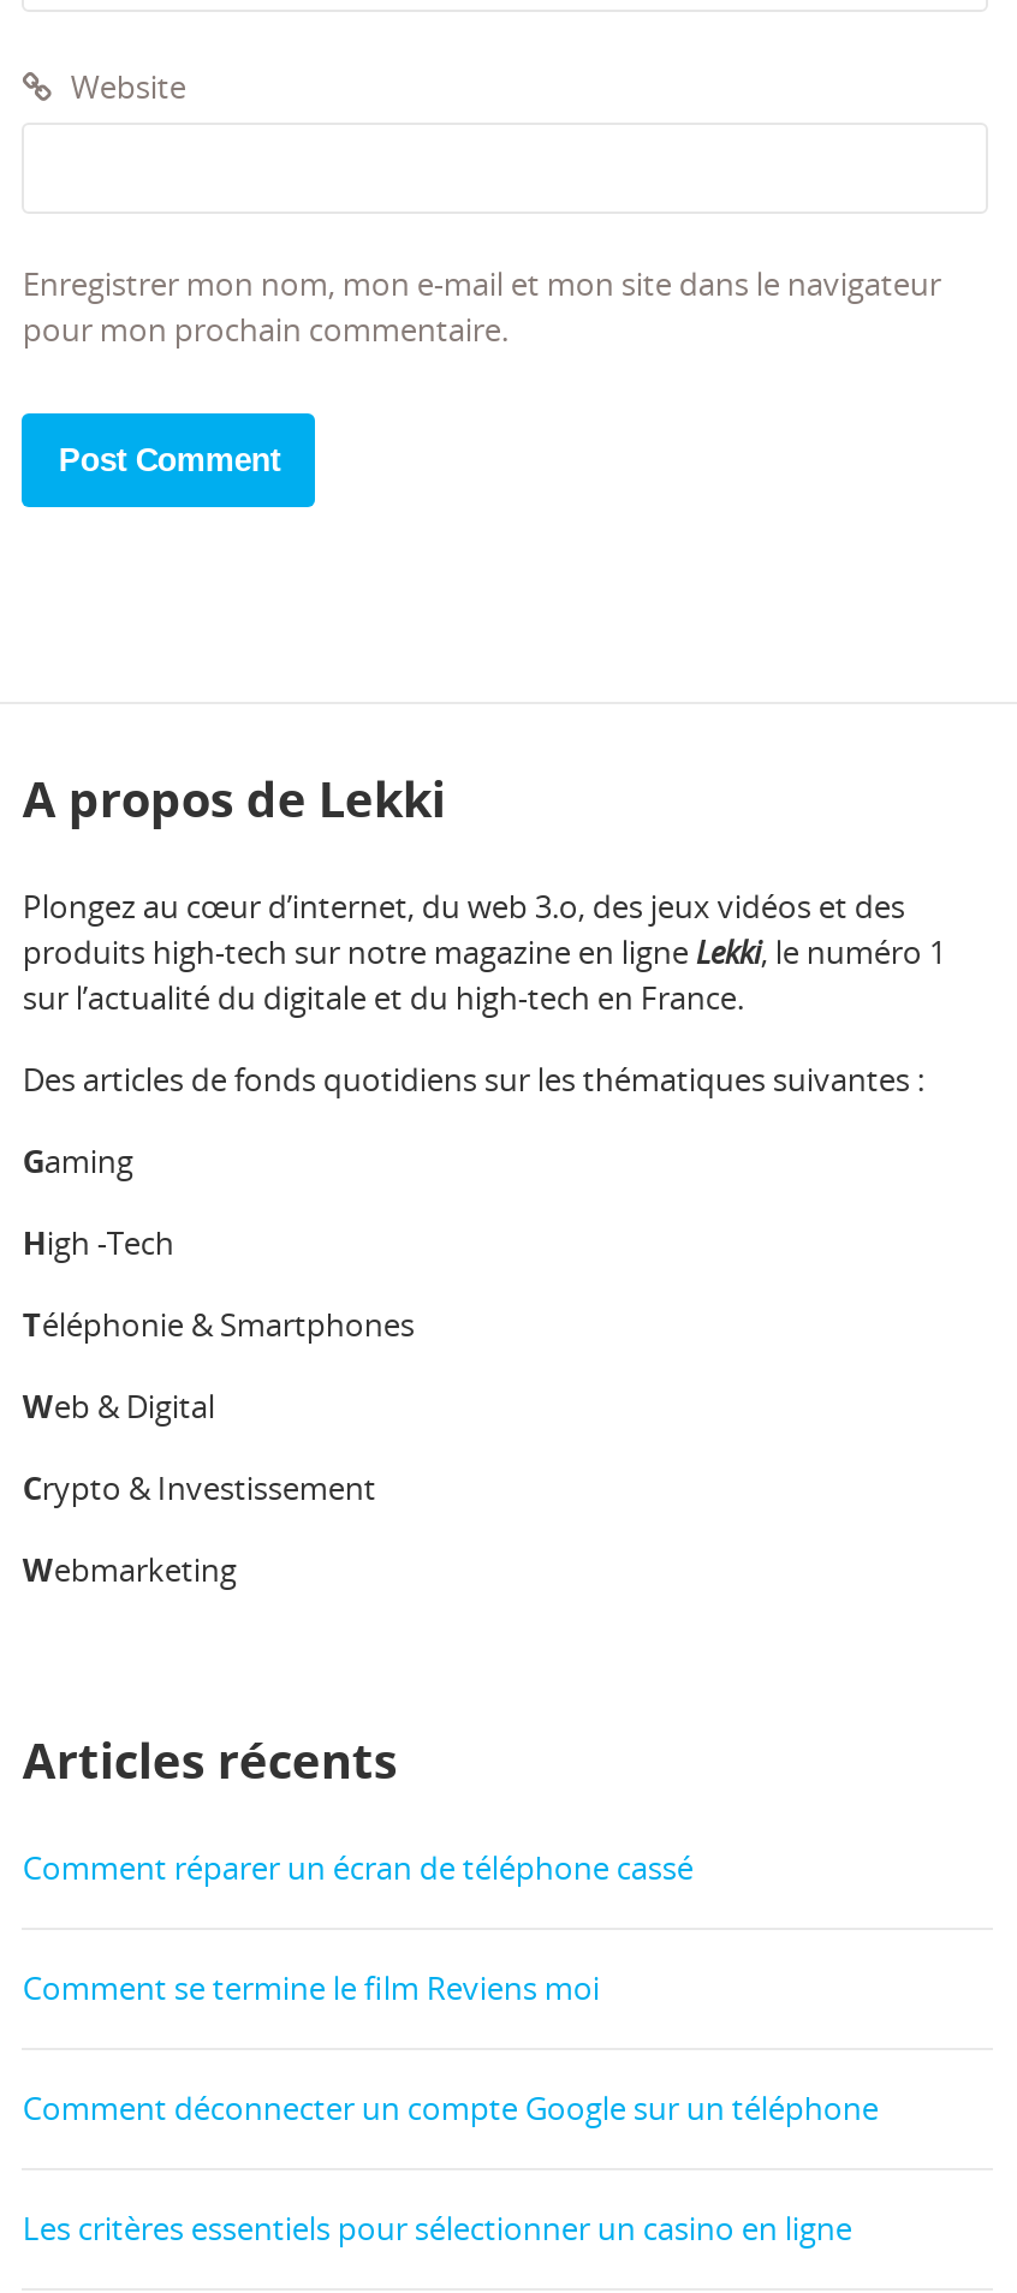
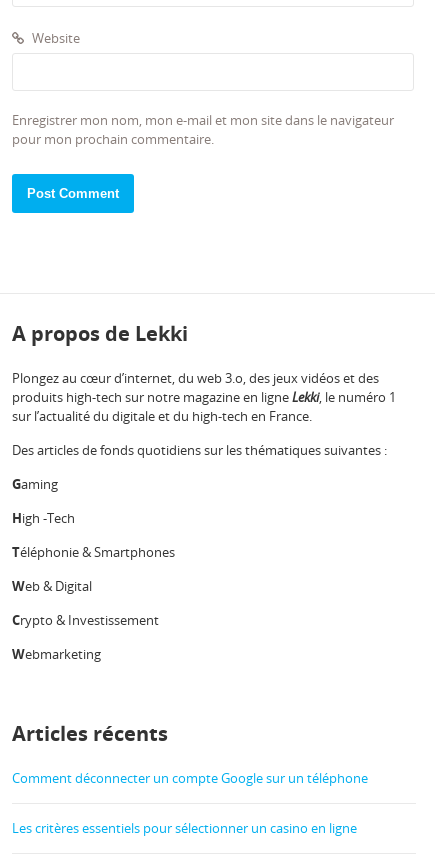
[23,1846,693,2009] Comment réparer un écran de téléphone cassé | Comment se termine le film Reviens moi -> none

